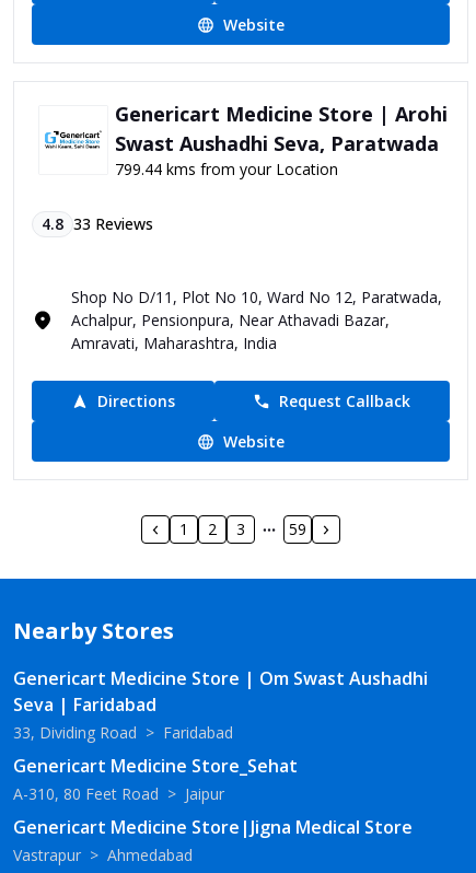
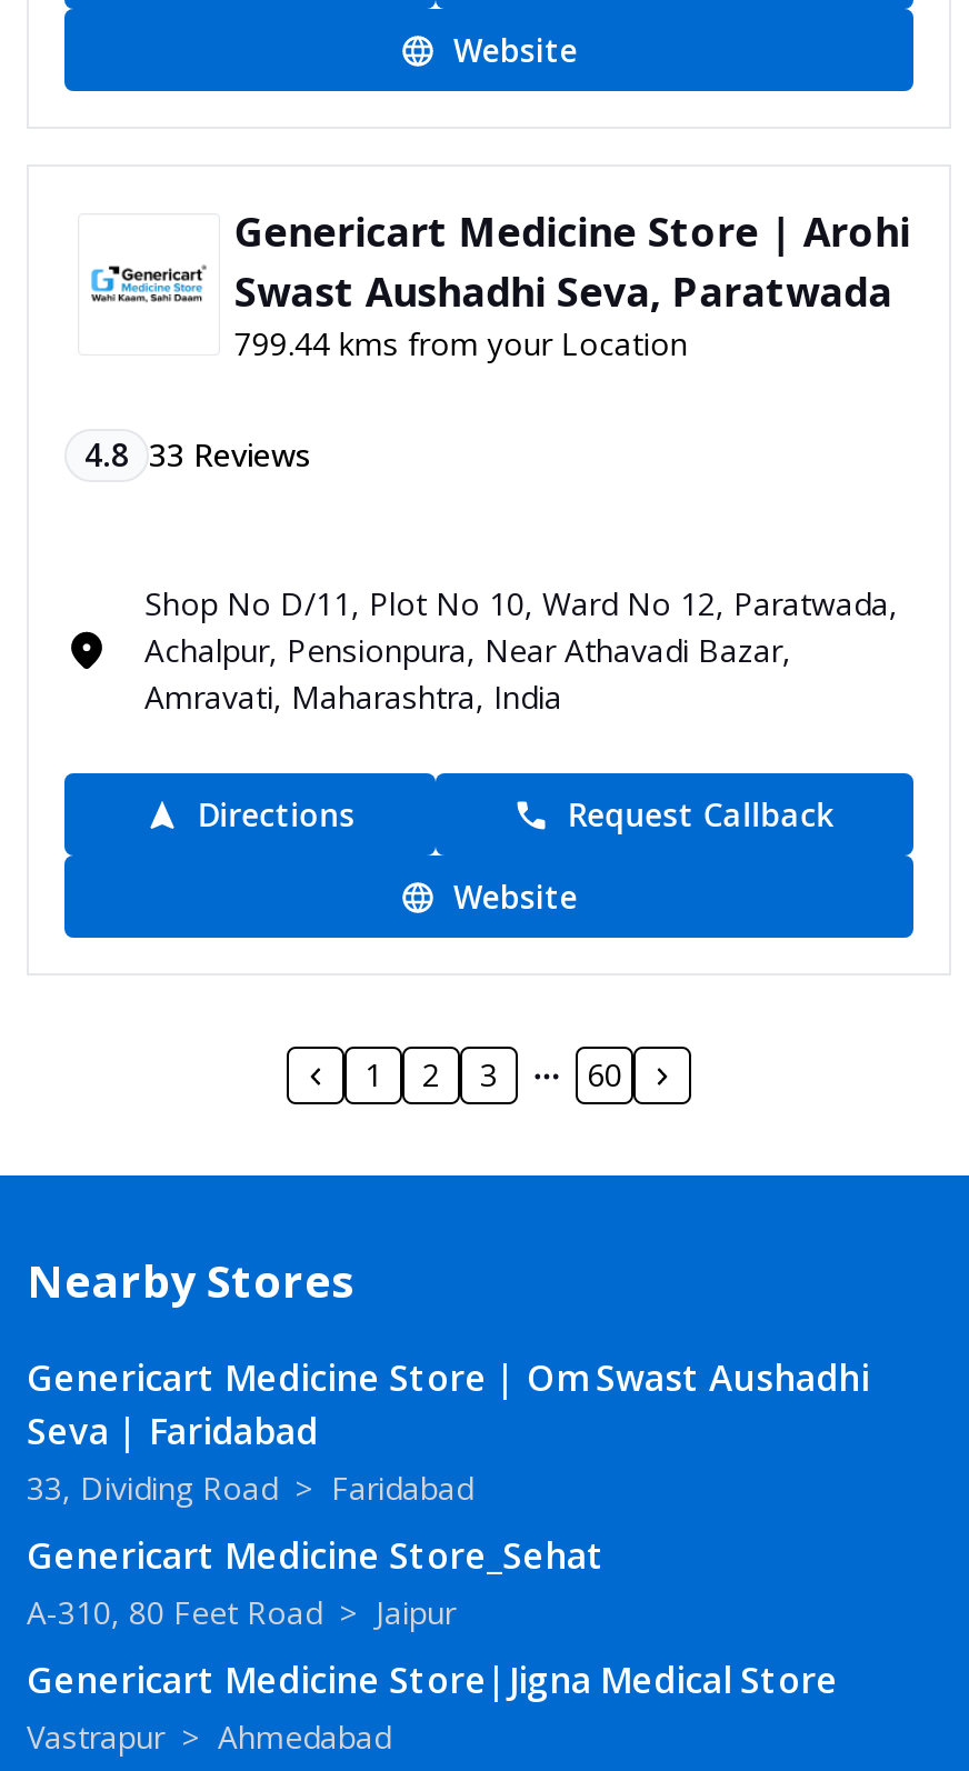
[289,519,306,540] 59 -> [587,1054,622,1096] 60

